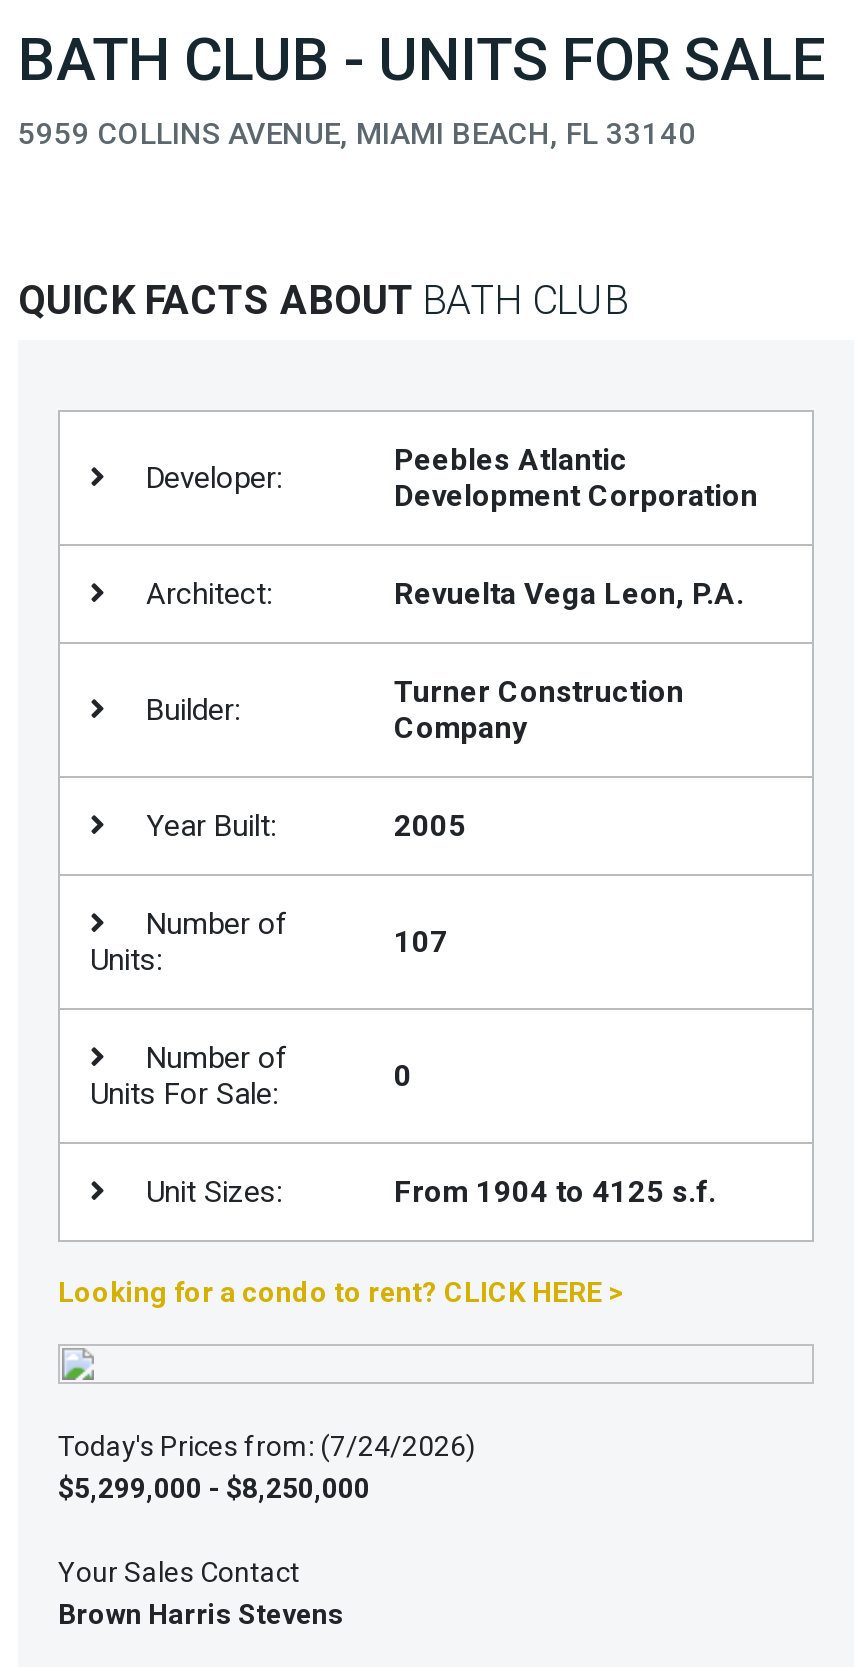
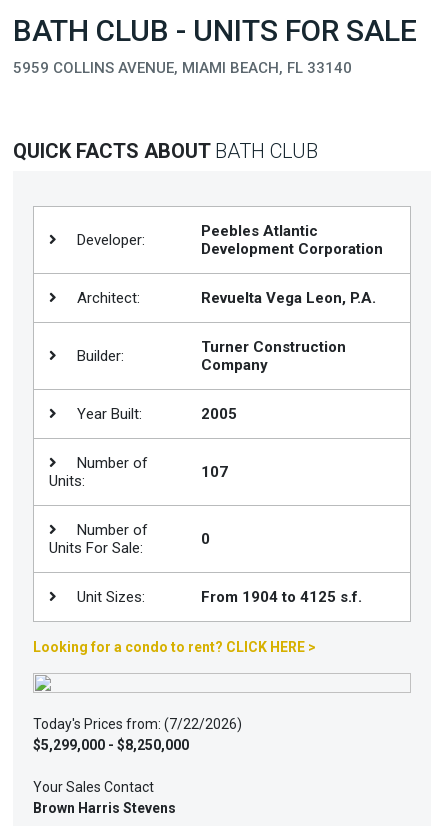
[58,1430,476,1462] Today's Prices from: (7/24/2026) -> [33,716,242,732] Today's Prices from: (7/22/2026)

